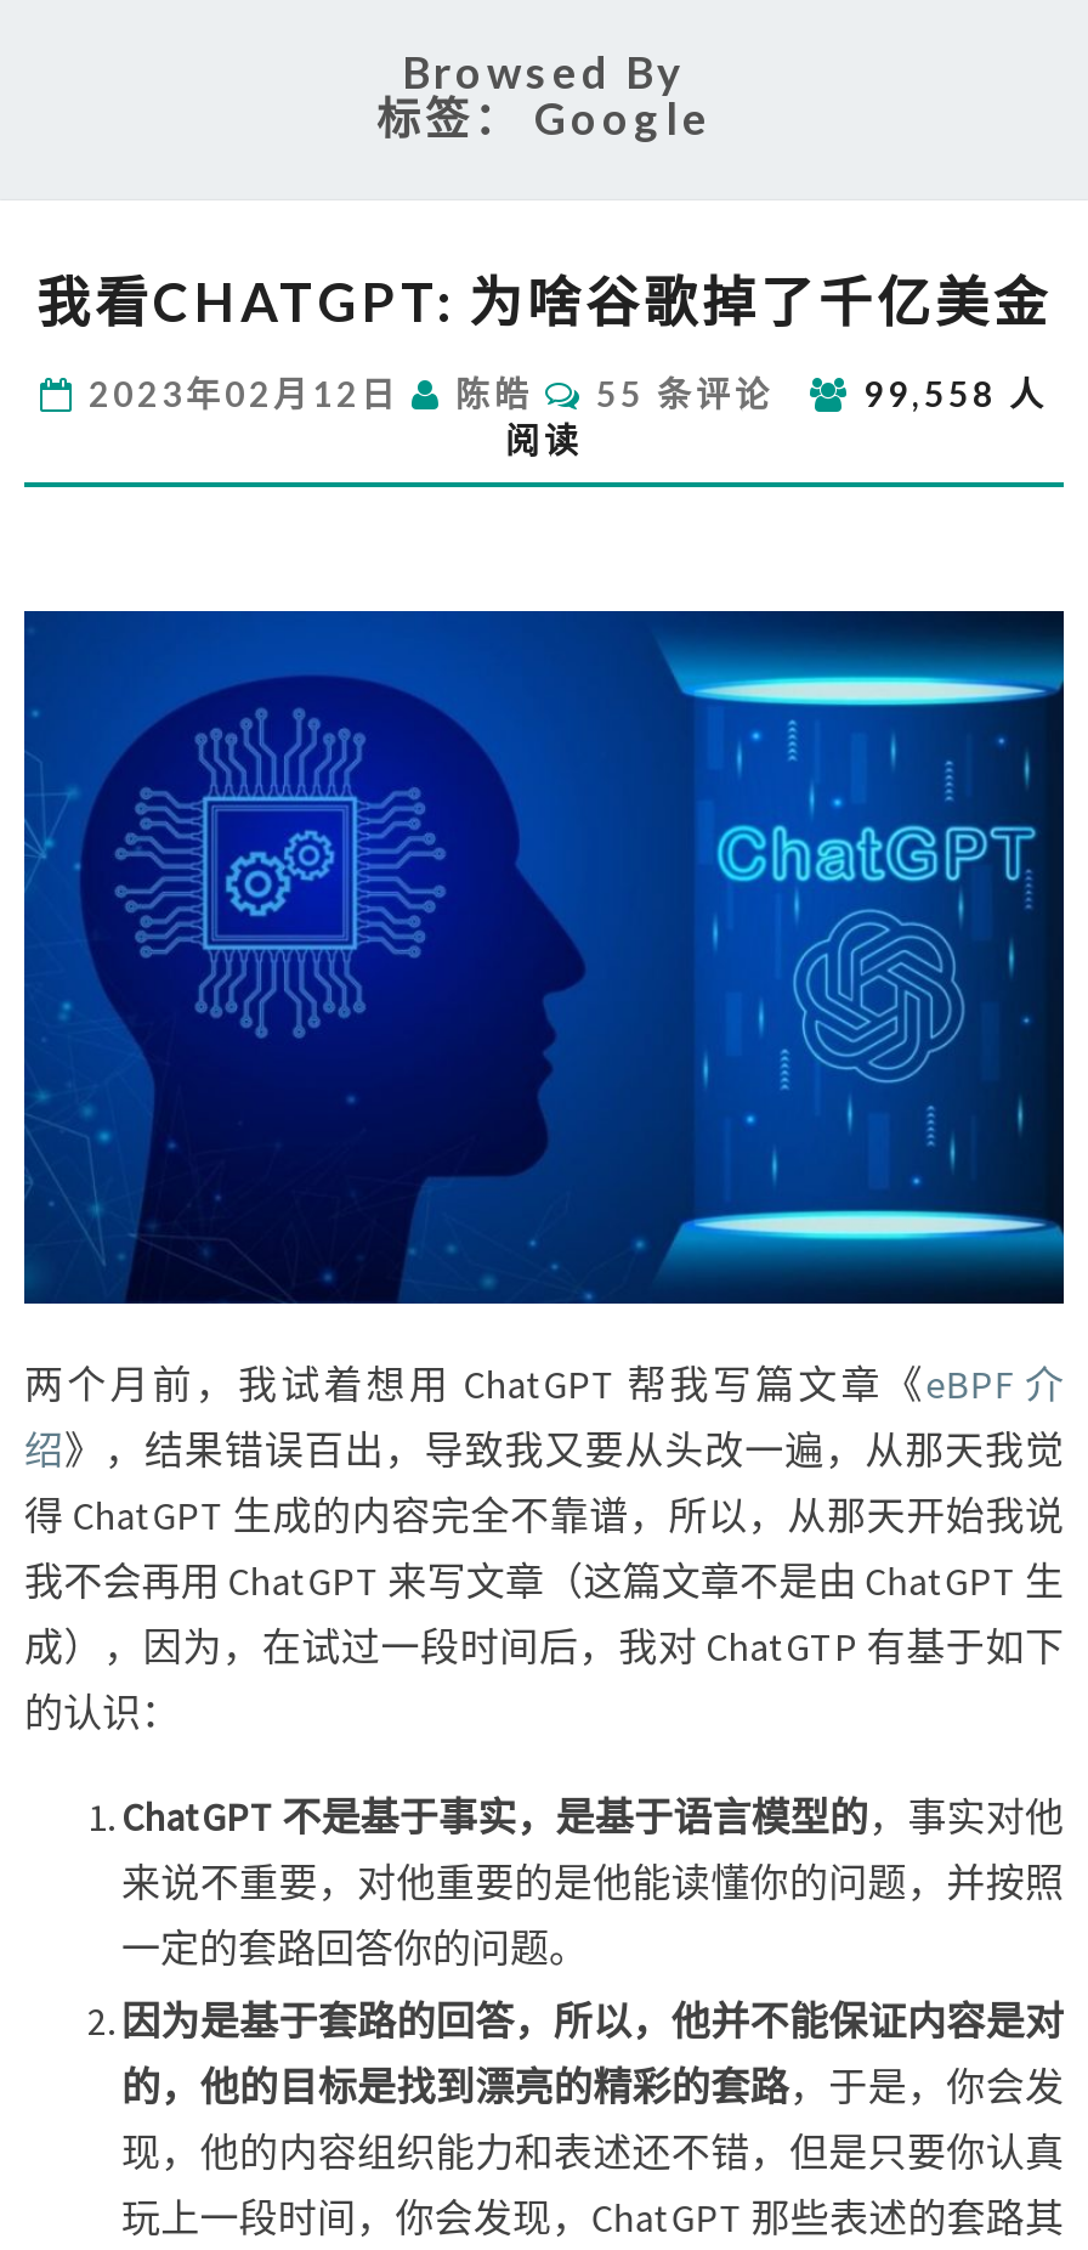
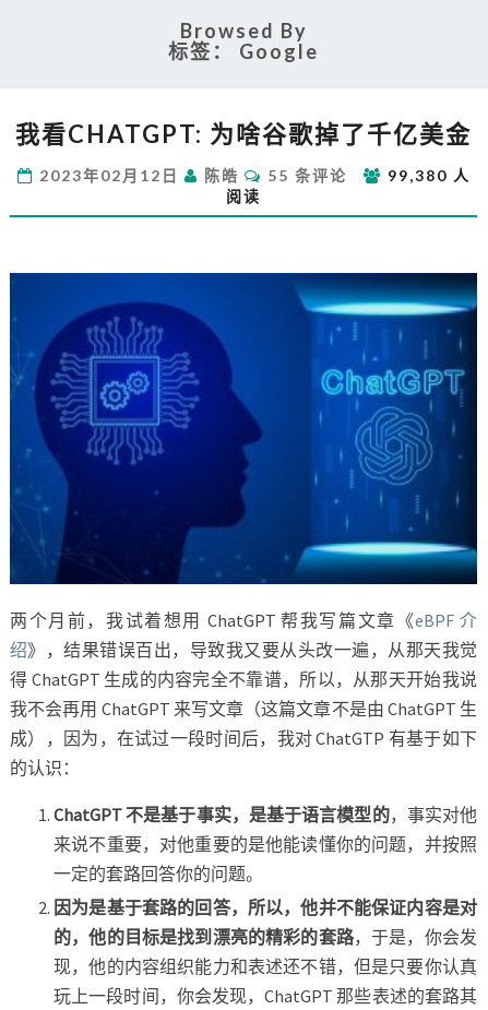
[851,373,1048,414] 99,558 人 -> [382,166,470,185] 99,380 人

